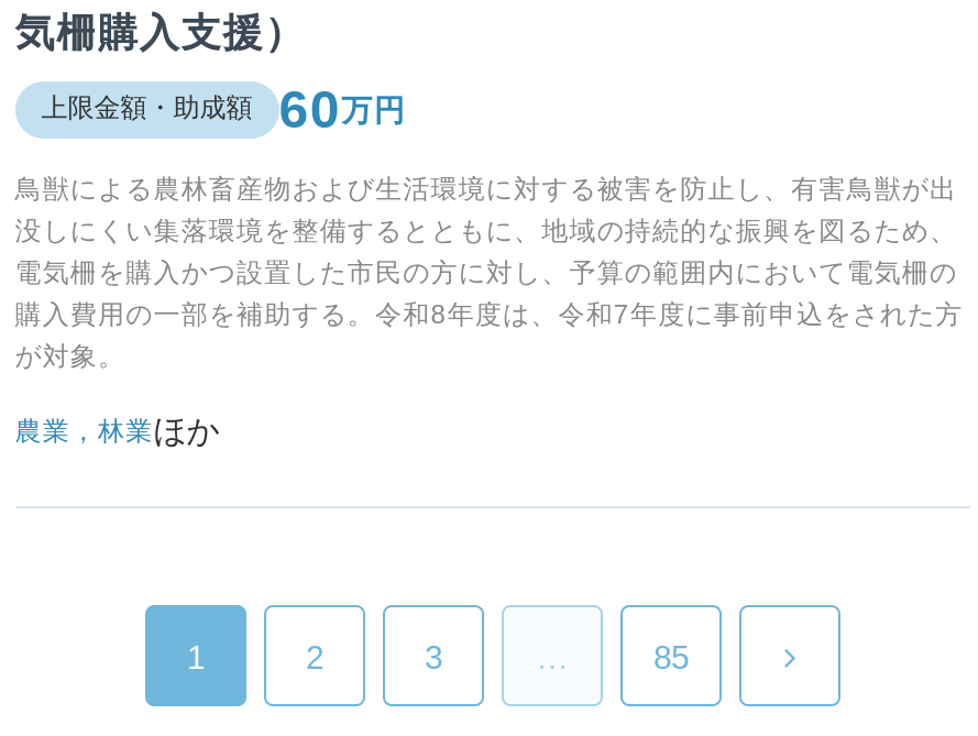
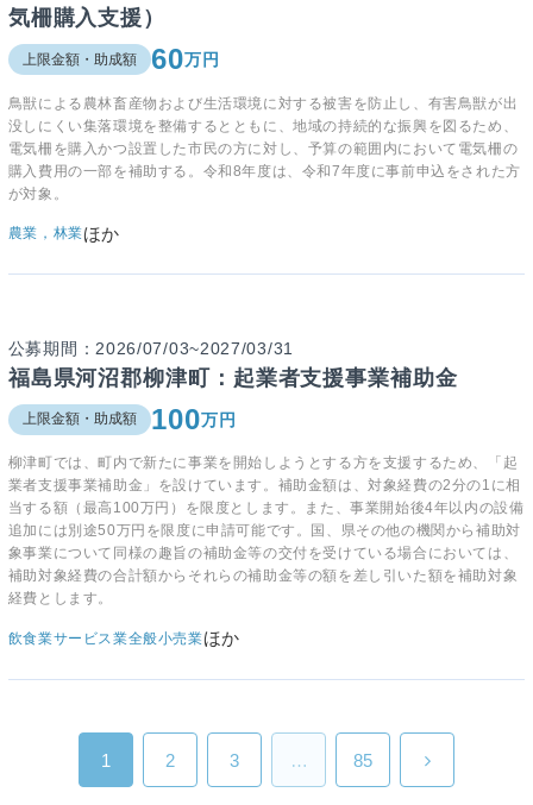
none -> [8,339,524,648] 公募期間：2026/07/03~2027/03/31 | 福島県河沼郡柳津町：起業者支援事業補助金 | 上限金額・助成額 | 100万円 | 柳津町では、町内で新たに事業を開始しようとする方を支援するため、「起 | 業者支援事業補助金」を設けています。補助金額は、対象経費の2分の1に相 | 当する額（最高100万円）を限度とします。また、事業開始後4年以内の設備 | 追加には別途50万円を限度に申請可能です。国、県その他の機関から補助対 | 象事業について同様の趣旨の補助金等の交付を受けている場合においては、 | 補助対象経費の合計額からそれらの補助金等の額を差し引いた額を補助対象 | 経費とします。 | 飲食業サービス業全般小売業ほか

